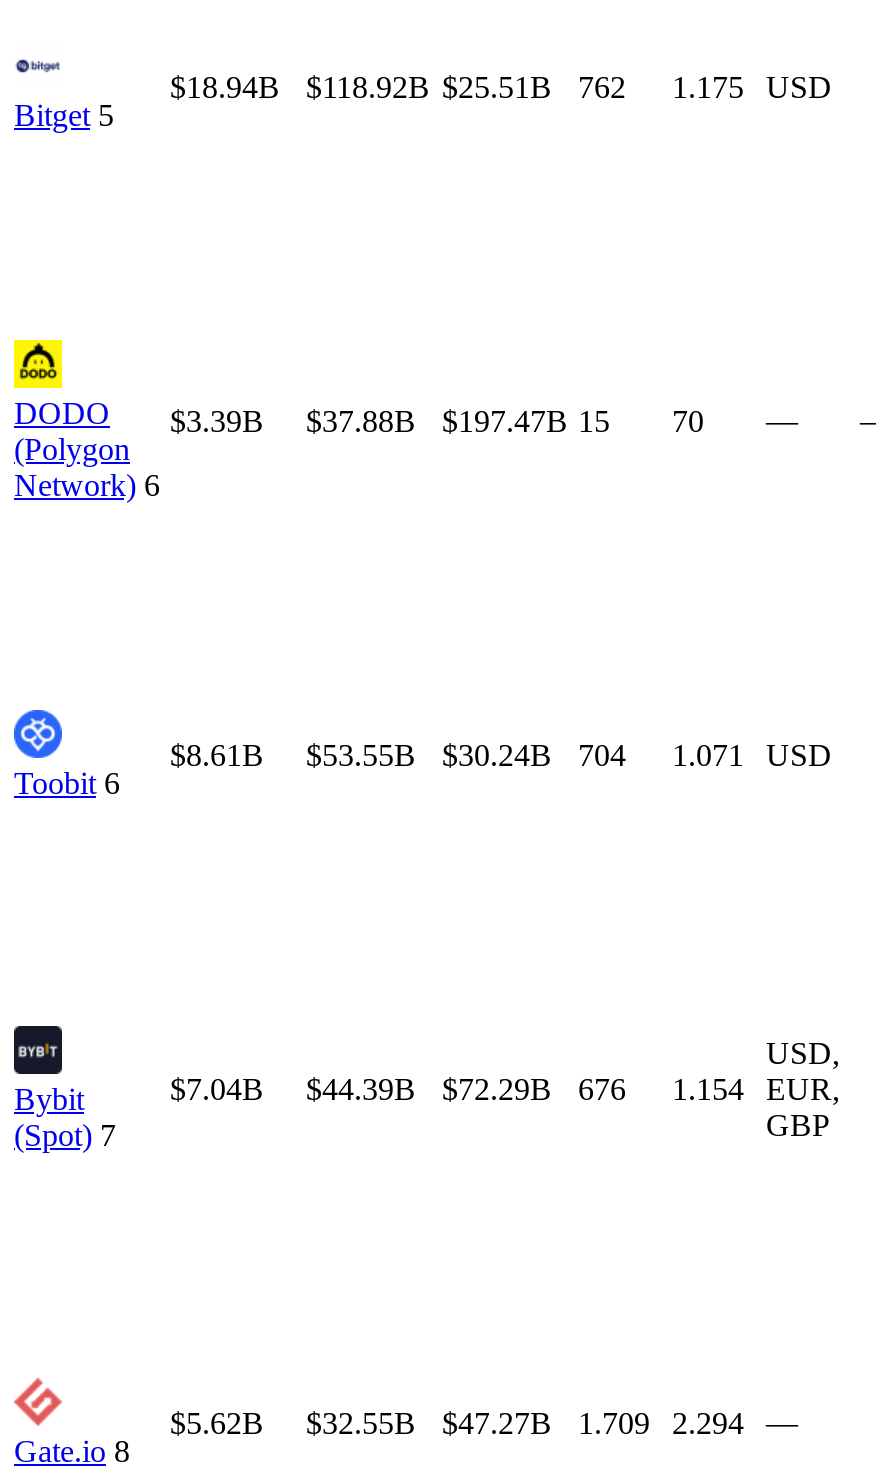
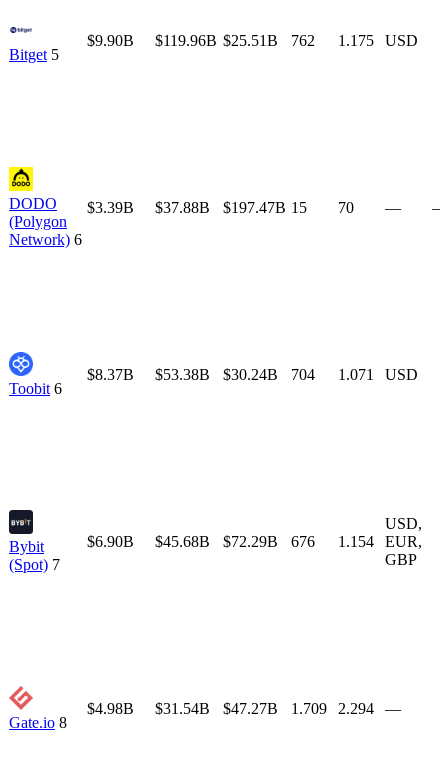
[170,70,552,104] $18.94B | $118.92B $25.51B -> [87,32,278,49] $9.90B | $119.96B $25.51B
[170,738,416,772] $8.61B | $53.55B -> [87,366,210,383] $8.37B | $53.38B
[170,1072,416,1106] $7.04B | $44.39B -> [87,533,210,550] $6.90B | $45.68B
[170,1406,416,1440] $5.62B | $32.55B -> [87,700,210,717] $4.98B | $31.54B

